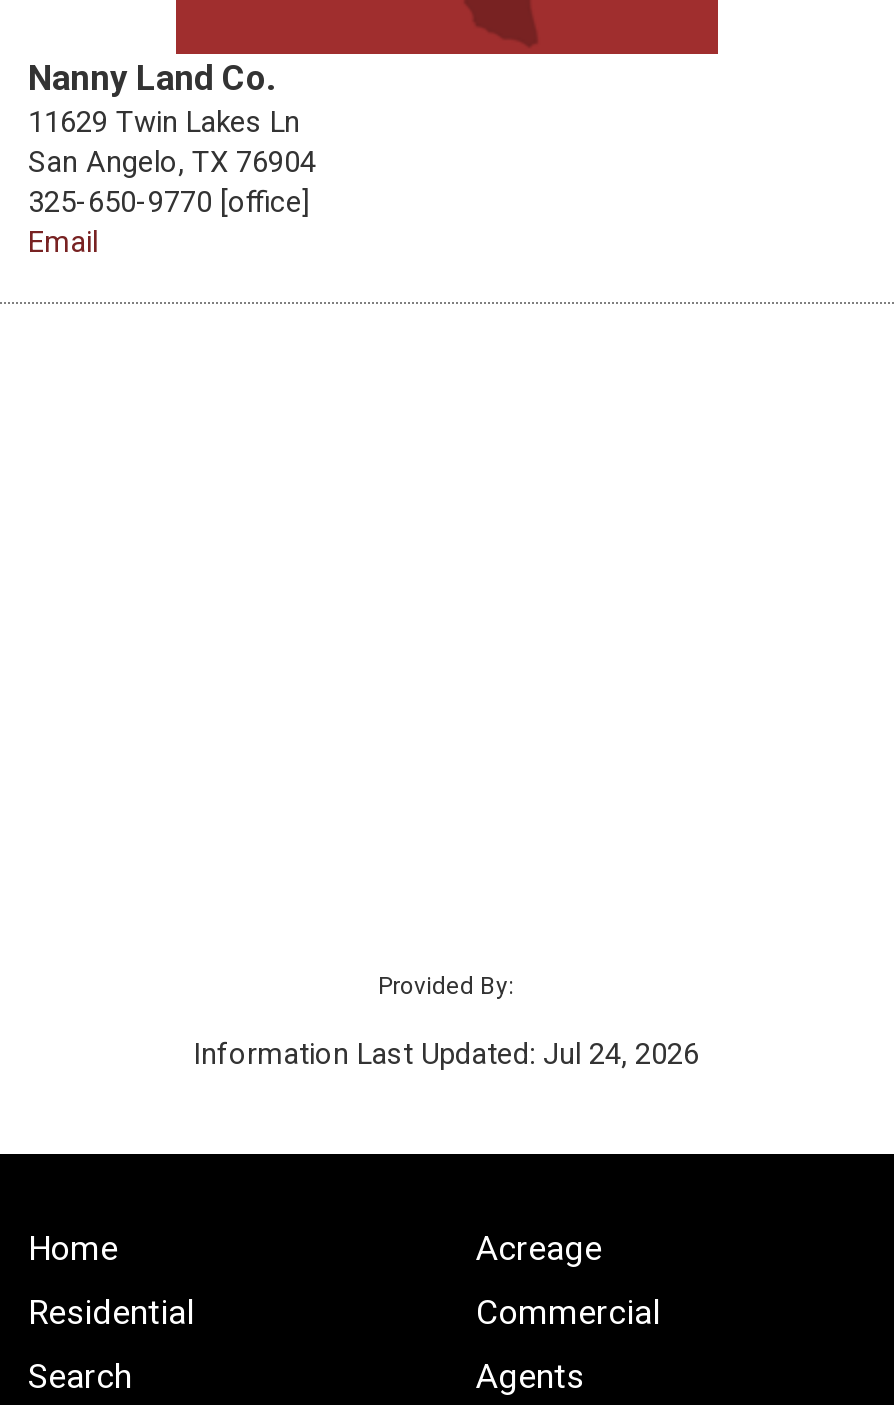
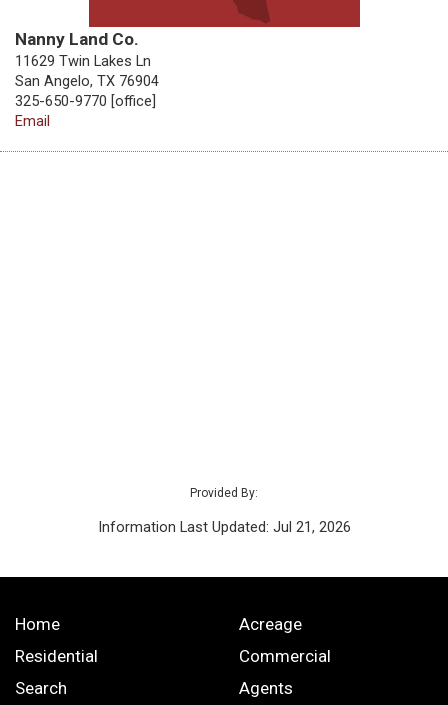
[193,1036,699,1072] Information Last Updated: Jul 24, 2026 -> [97,518,350,536] Information Last Updated: Jul 21, 2026

